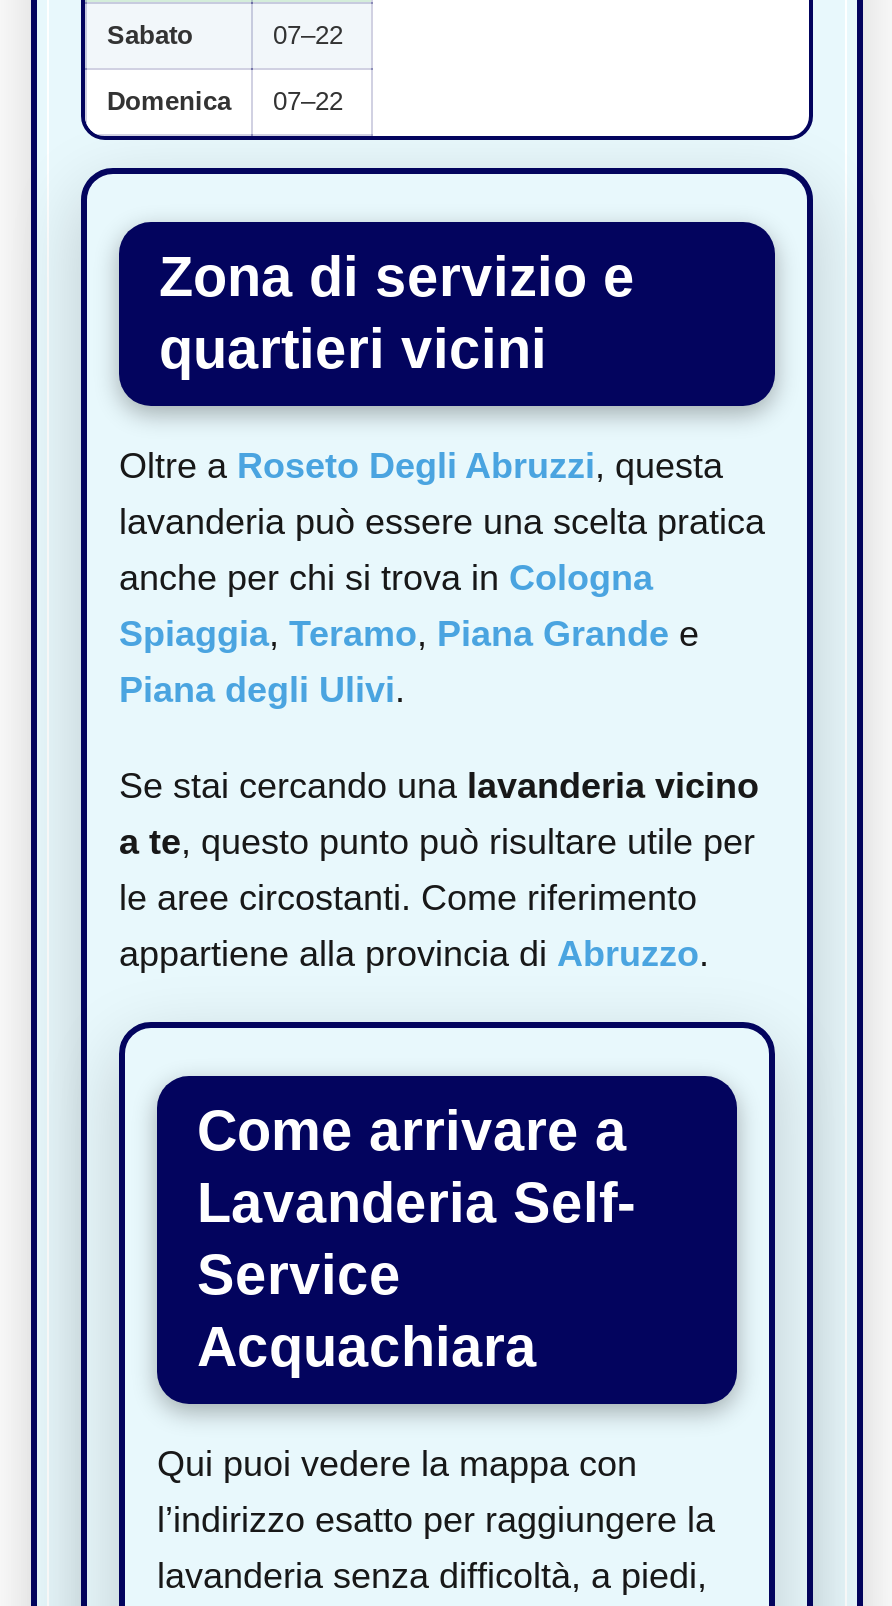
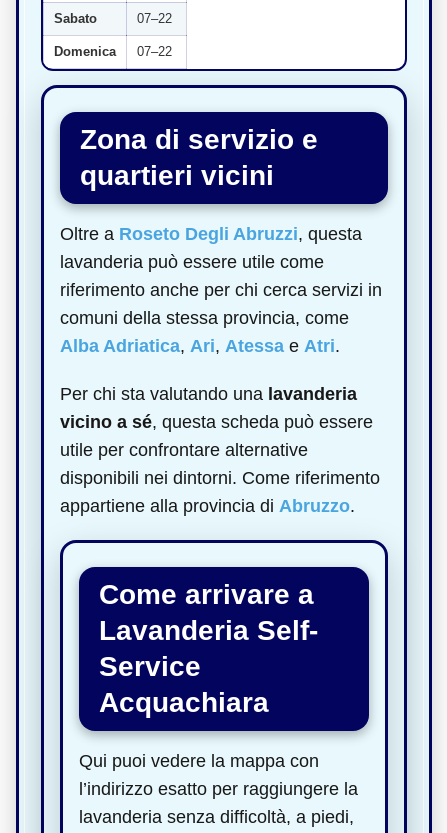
[119,501,765,709] lavanderia può essere una scelta pratica | anche per chi si trova in Cologna | Spiaggia, Teramo, Piana Grande e | Piana degli Ulivi. -> [60,252,382,356] lavanderia può essere utile come | riferimento anche per chi cerca servizi in | comuni della stessa provincia, come | Alba Adriatica, Ari, Atessa e Atri.
[119,765,759,917] Se stai cercando una lavanderia vicino | a te, questo punto può risultare utile per | le aree circostanti. Come riferimento -> [60,384,380,488] Per chi sta valutando una lavanderia | vicino a sé, questa scheda può essere | utile per confrontare alternative | disponibili nei dintorni. Come riferimento

